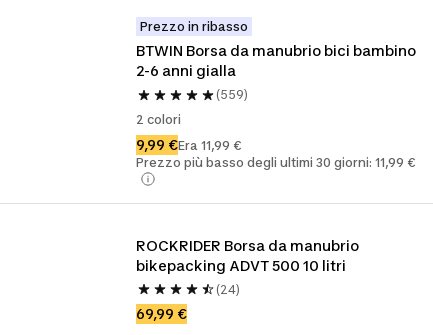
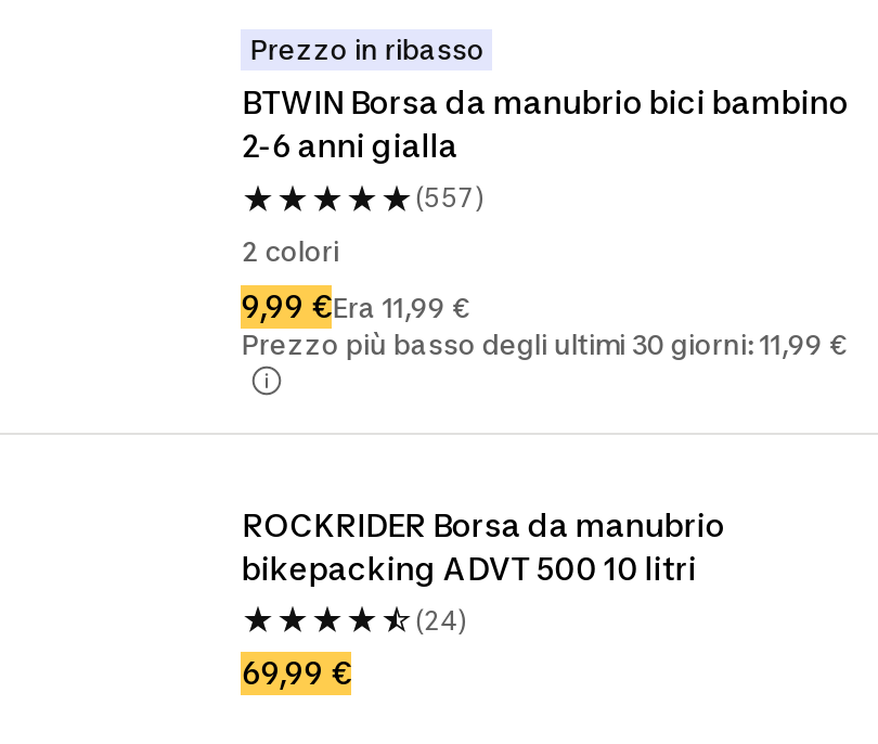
[216,87,248,102] (559) -> [415,181,484,214] (557)

